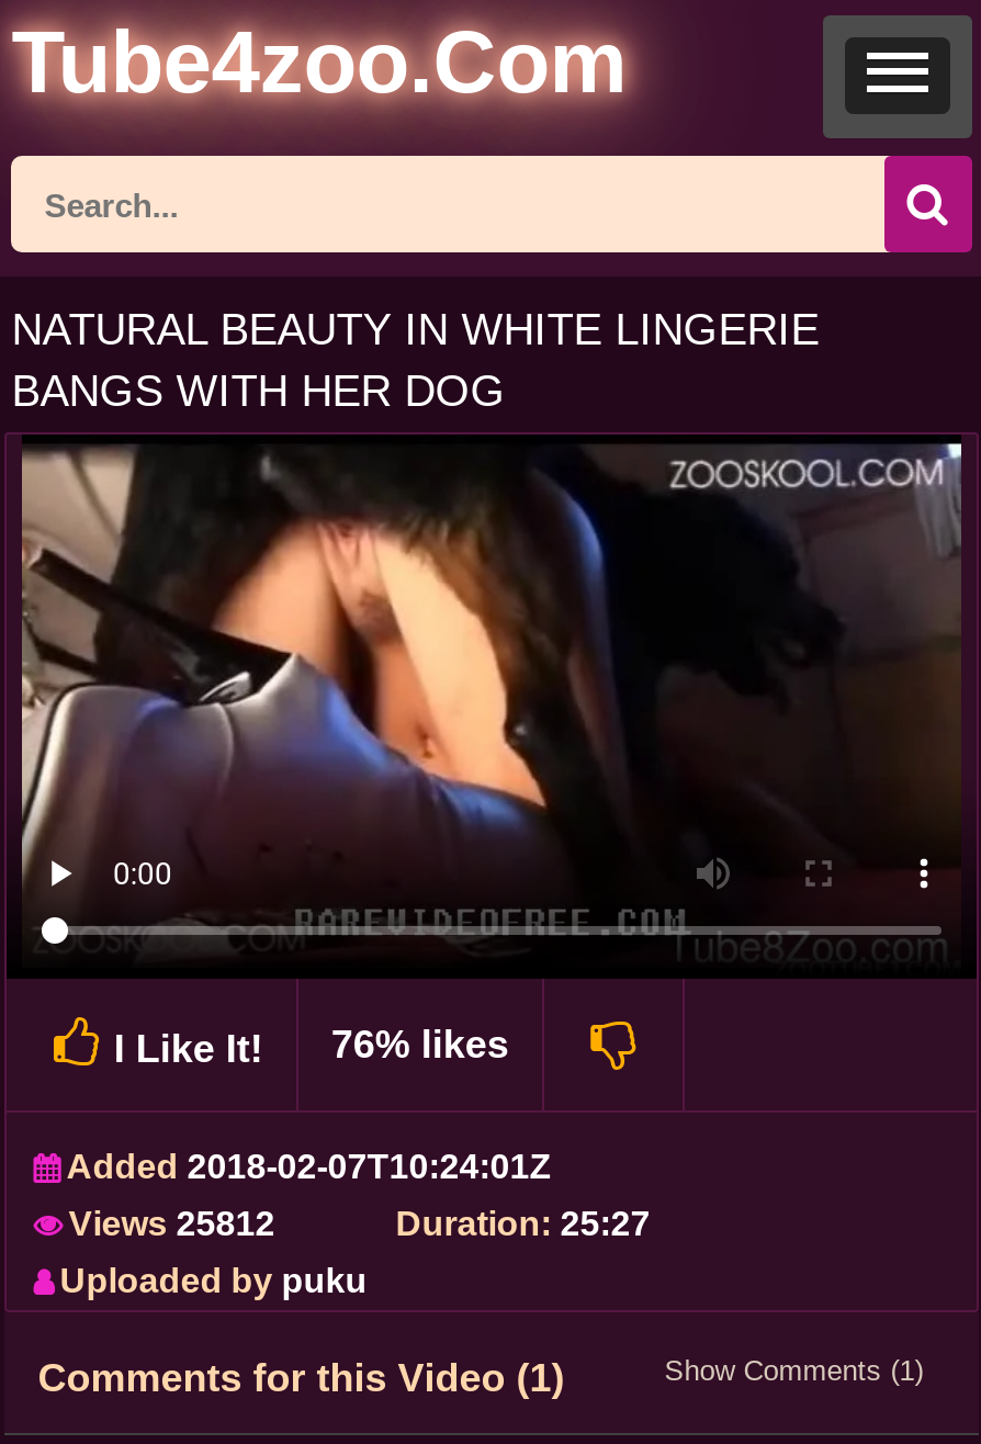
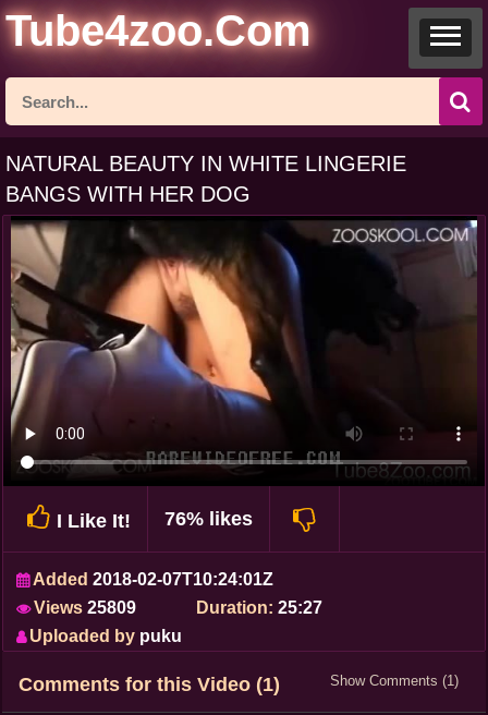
[68,1205,275,1243] Views 25812 -> [34,599,136,617] Views 25809

